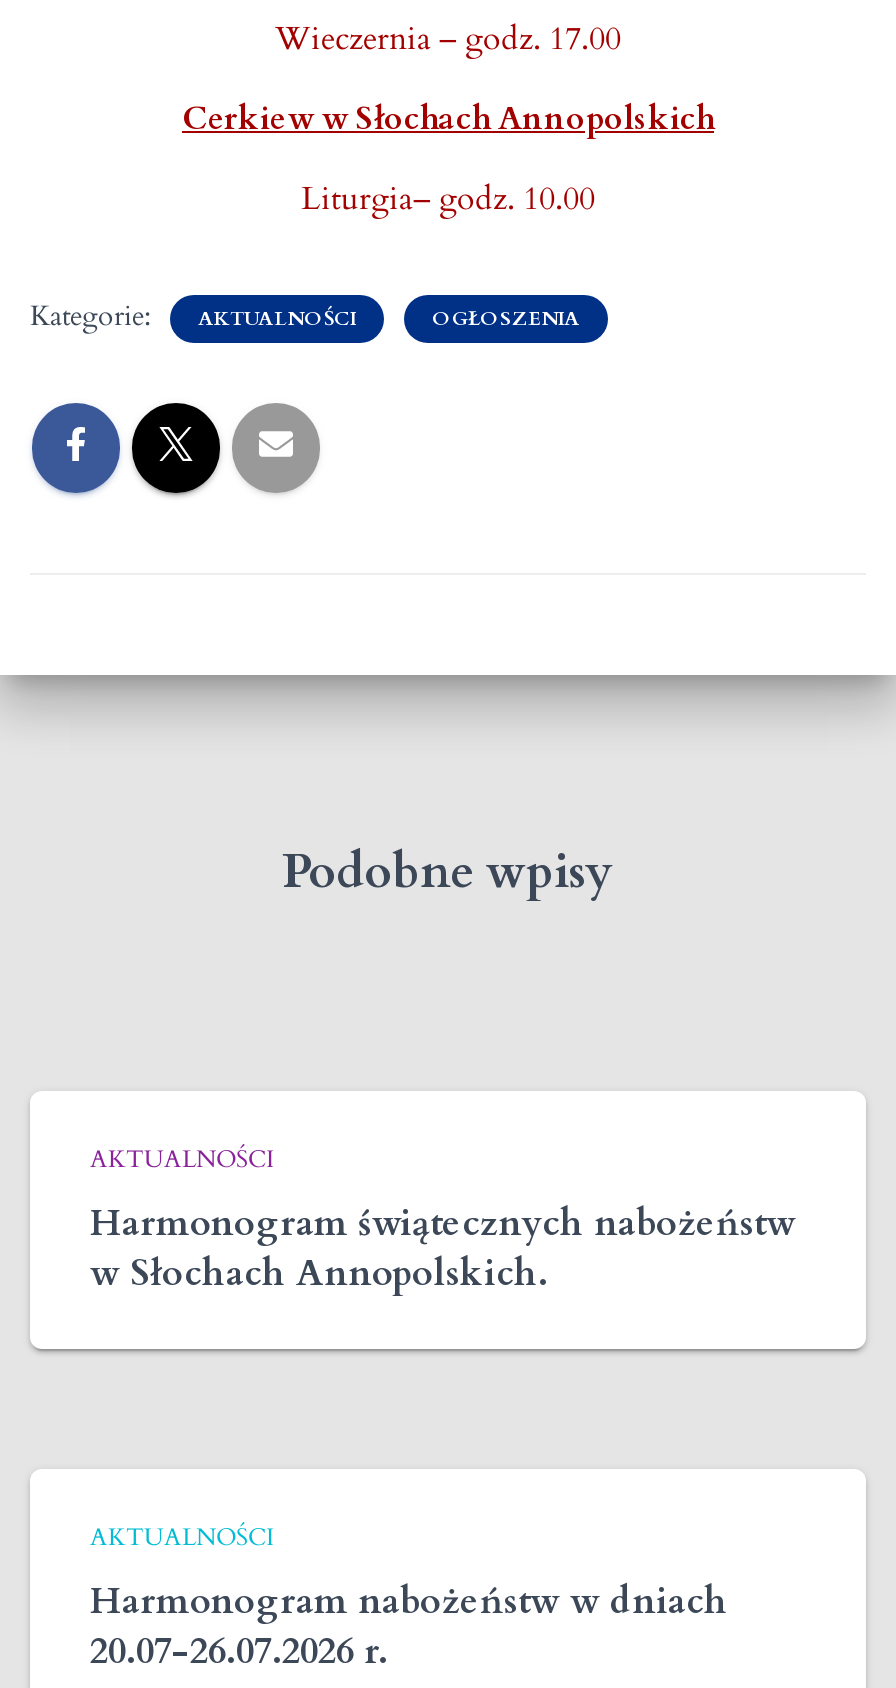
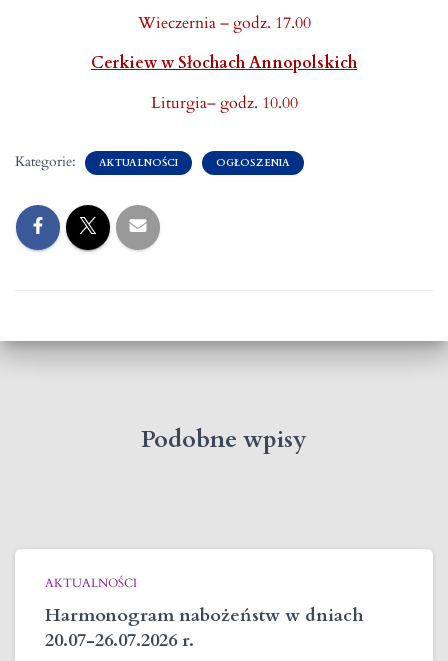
[90,1199,796,1299] Harmonogram świątecznych nabożeństw | w Słochach Annopolskich. -> none
[90,1521,274,1553] AKTUALNOŚCI -> none

